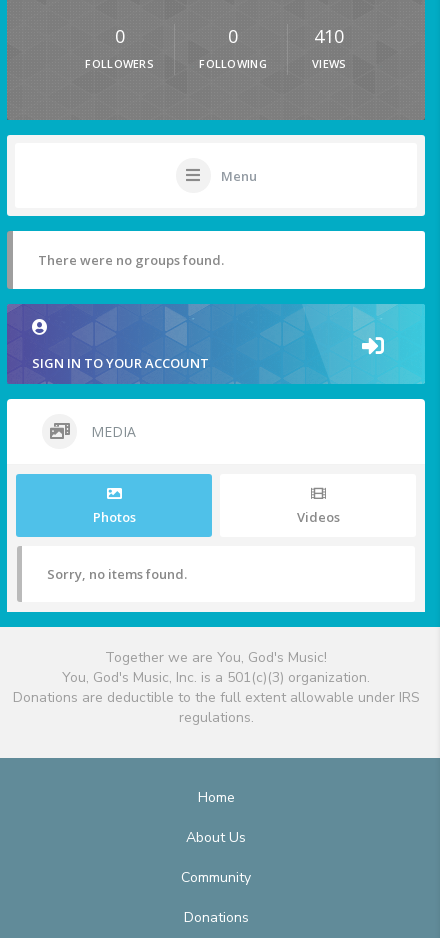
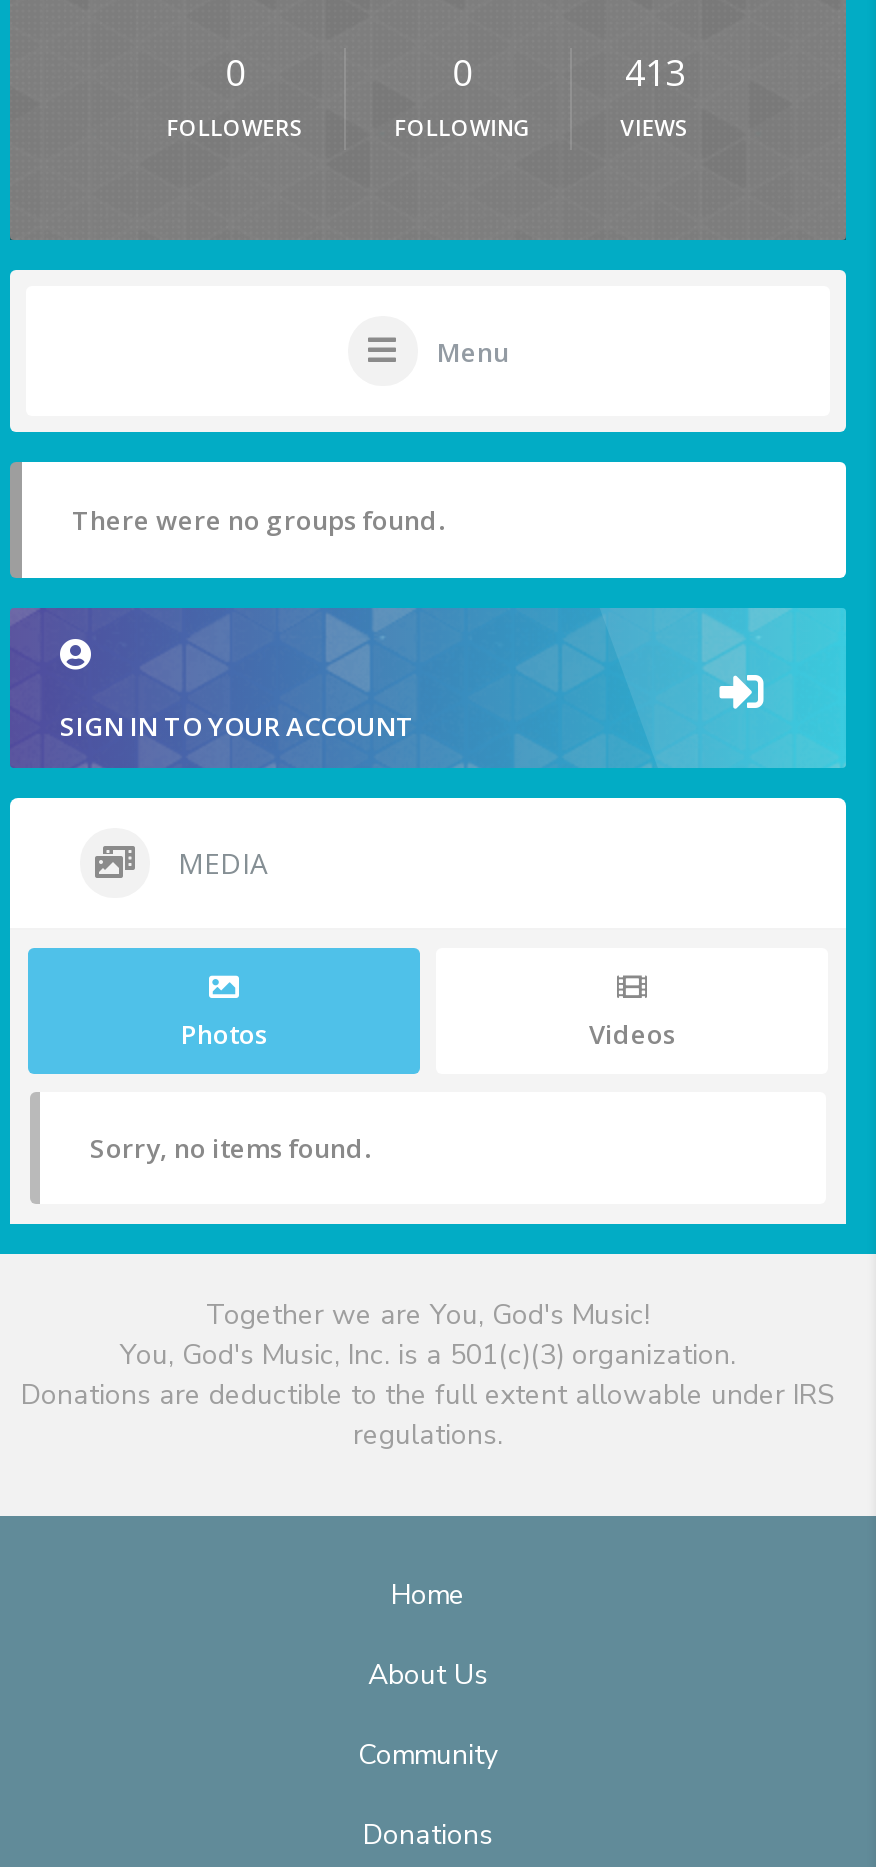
[314,24,344,48] 410 -> [625,48,685,96] 413

